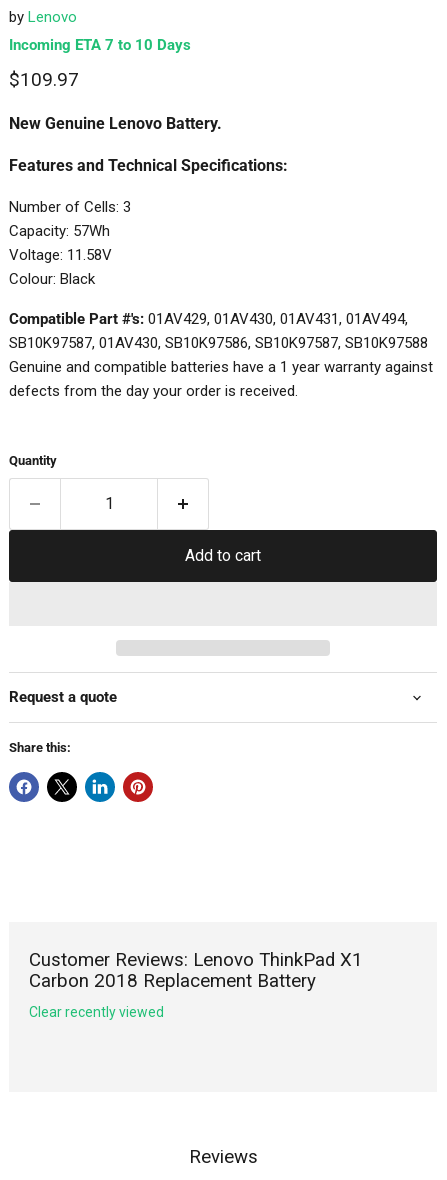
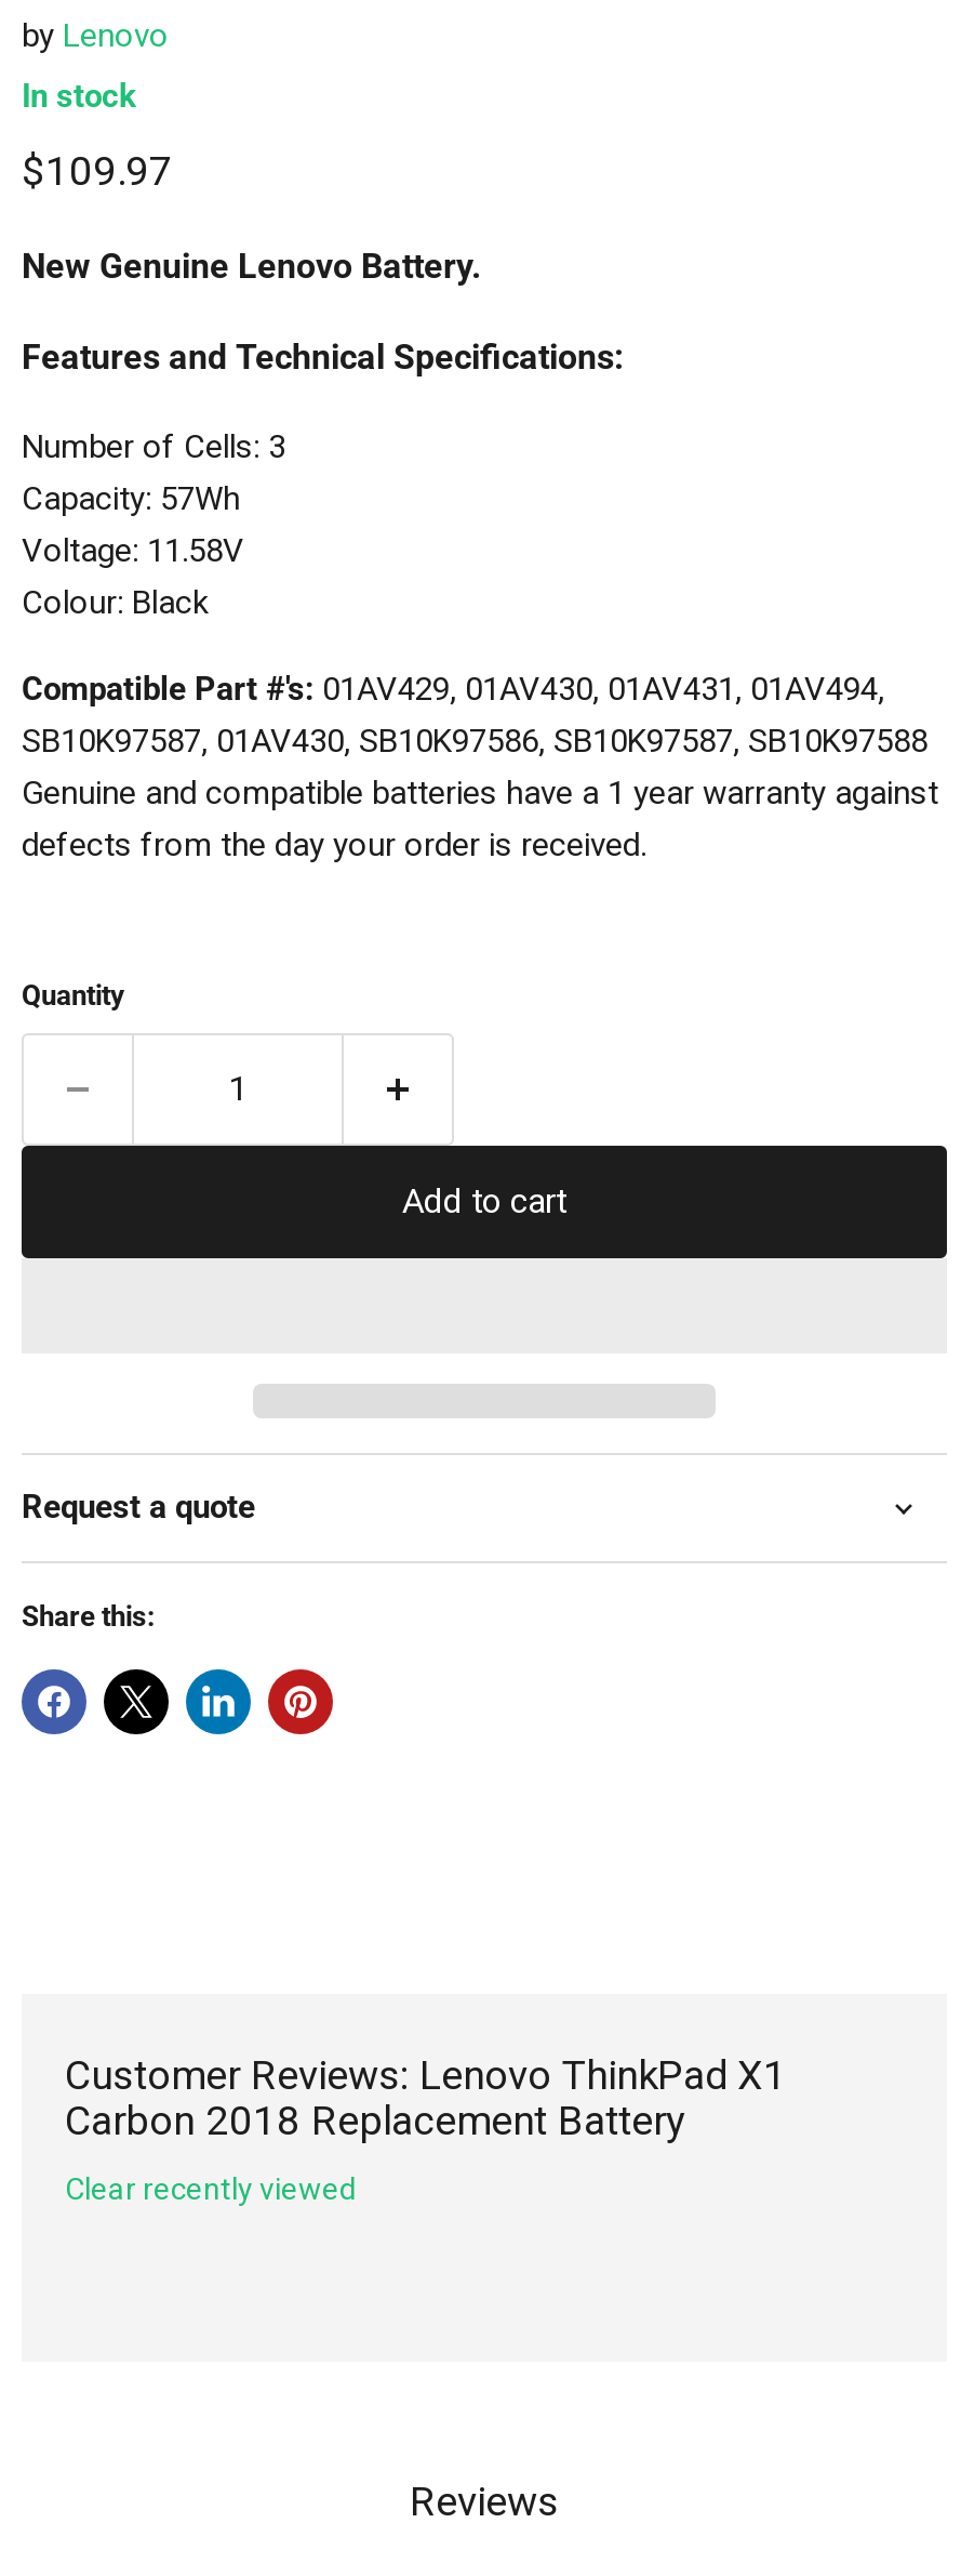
[9,36,191,54] Incoming ETA 7 to 10 Days -> [22,77,136,116] In stock

